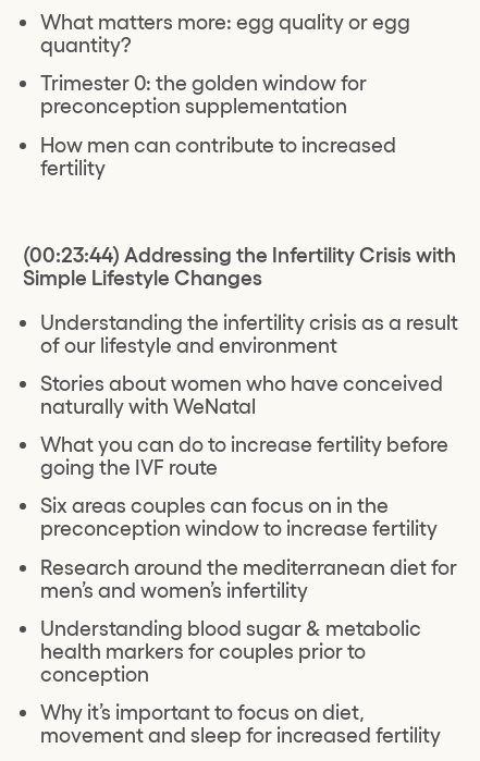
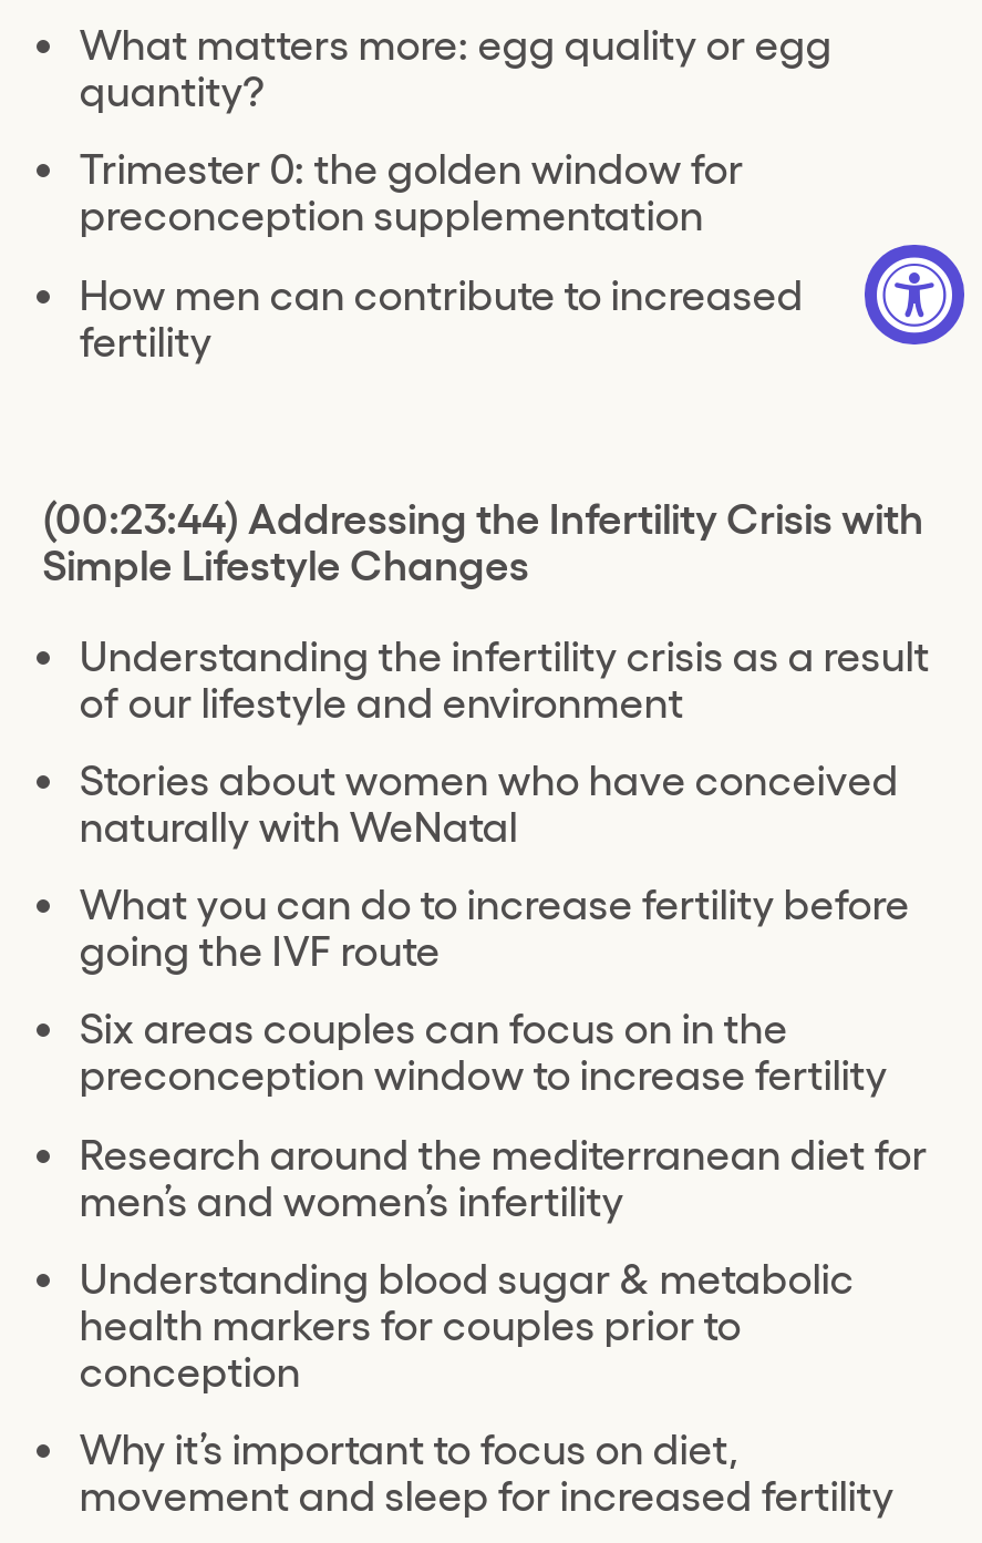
none -> [862,241,967,348] [image]

